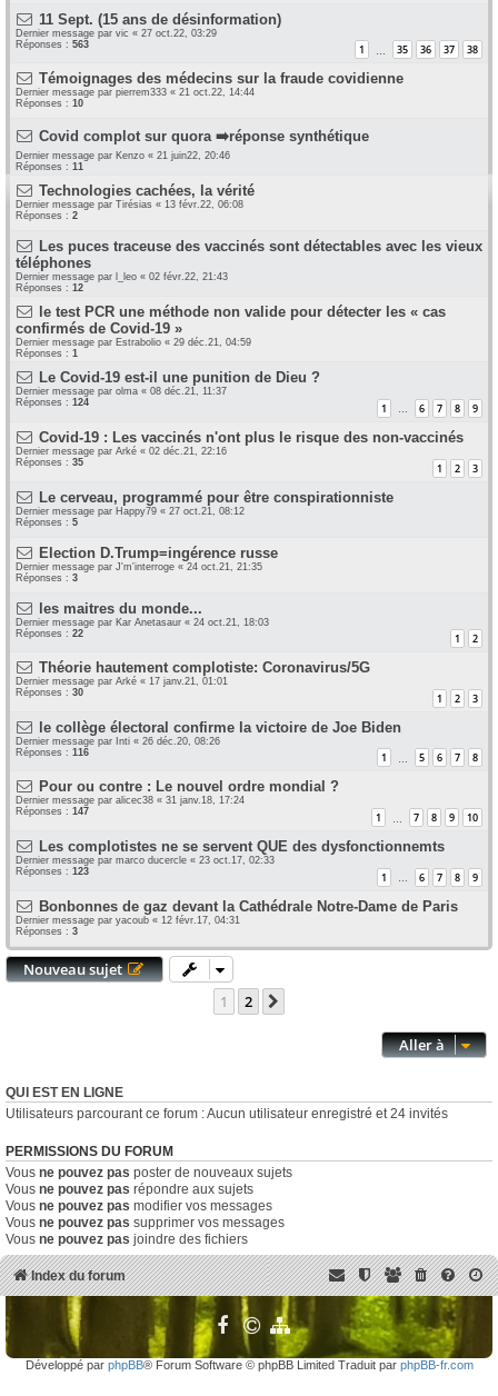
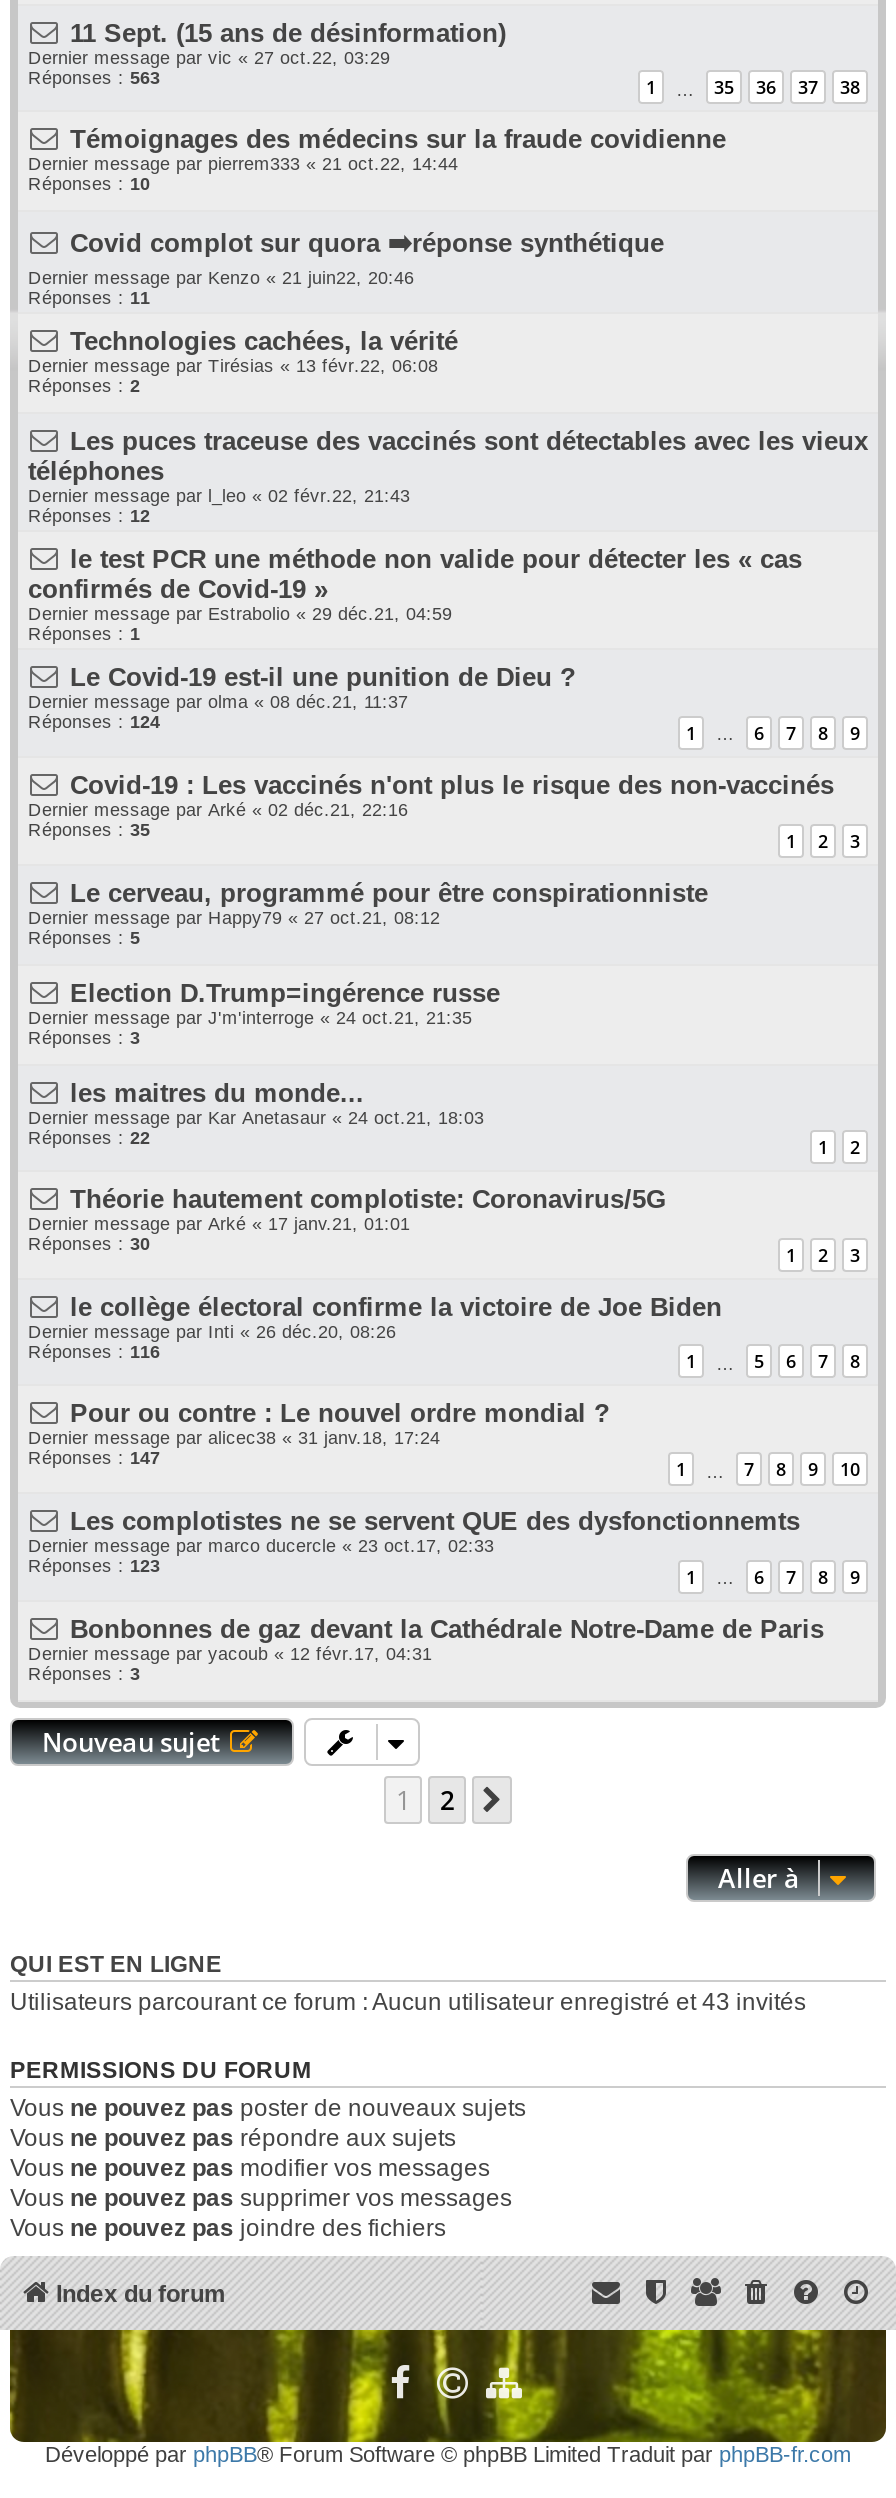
[6,1106,448,1121] Utilisateurs parcourant ce forum : Aucun utilisateur enregistré et 24 invités -> [10,1988,806,2016] Utilisateurs parcourant ce forum : Aucun utilisateur enregistré et 43 invités

